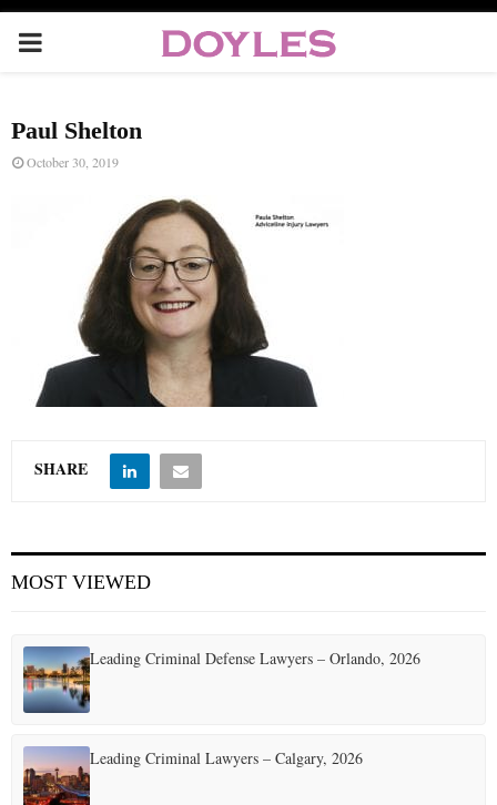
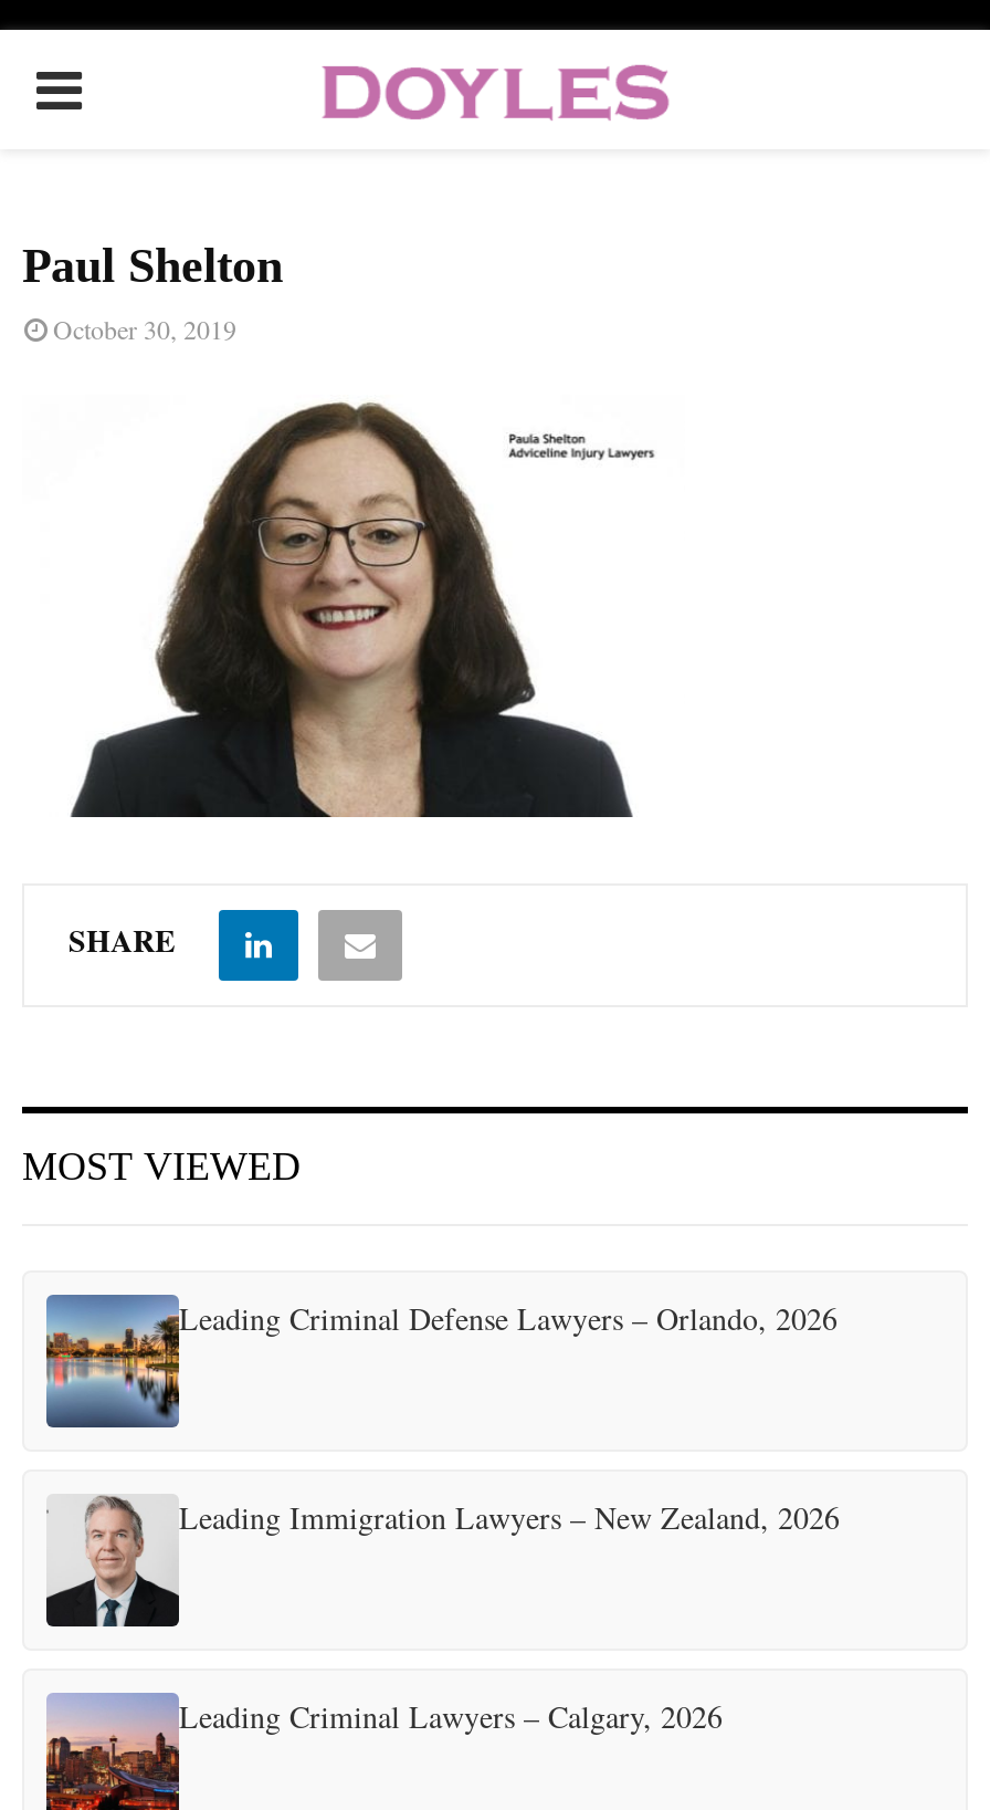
none -> [46,1496,840,1629] [image] | Leading Immigration Lawyers – New Zealand, 2026

